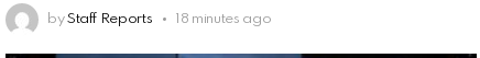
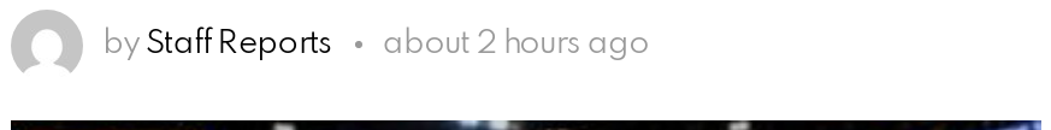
[175,12,271,26] 18 minutes ago -> [382,29,649,60] about 2 hours ago

